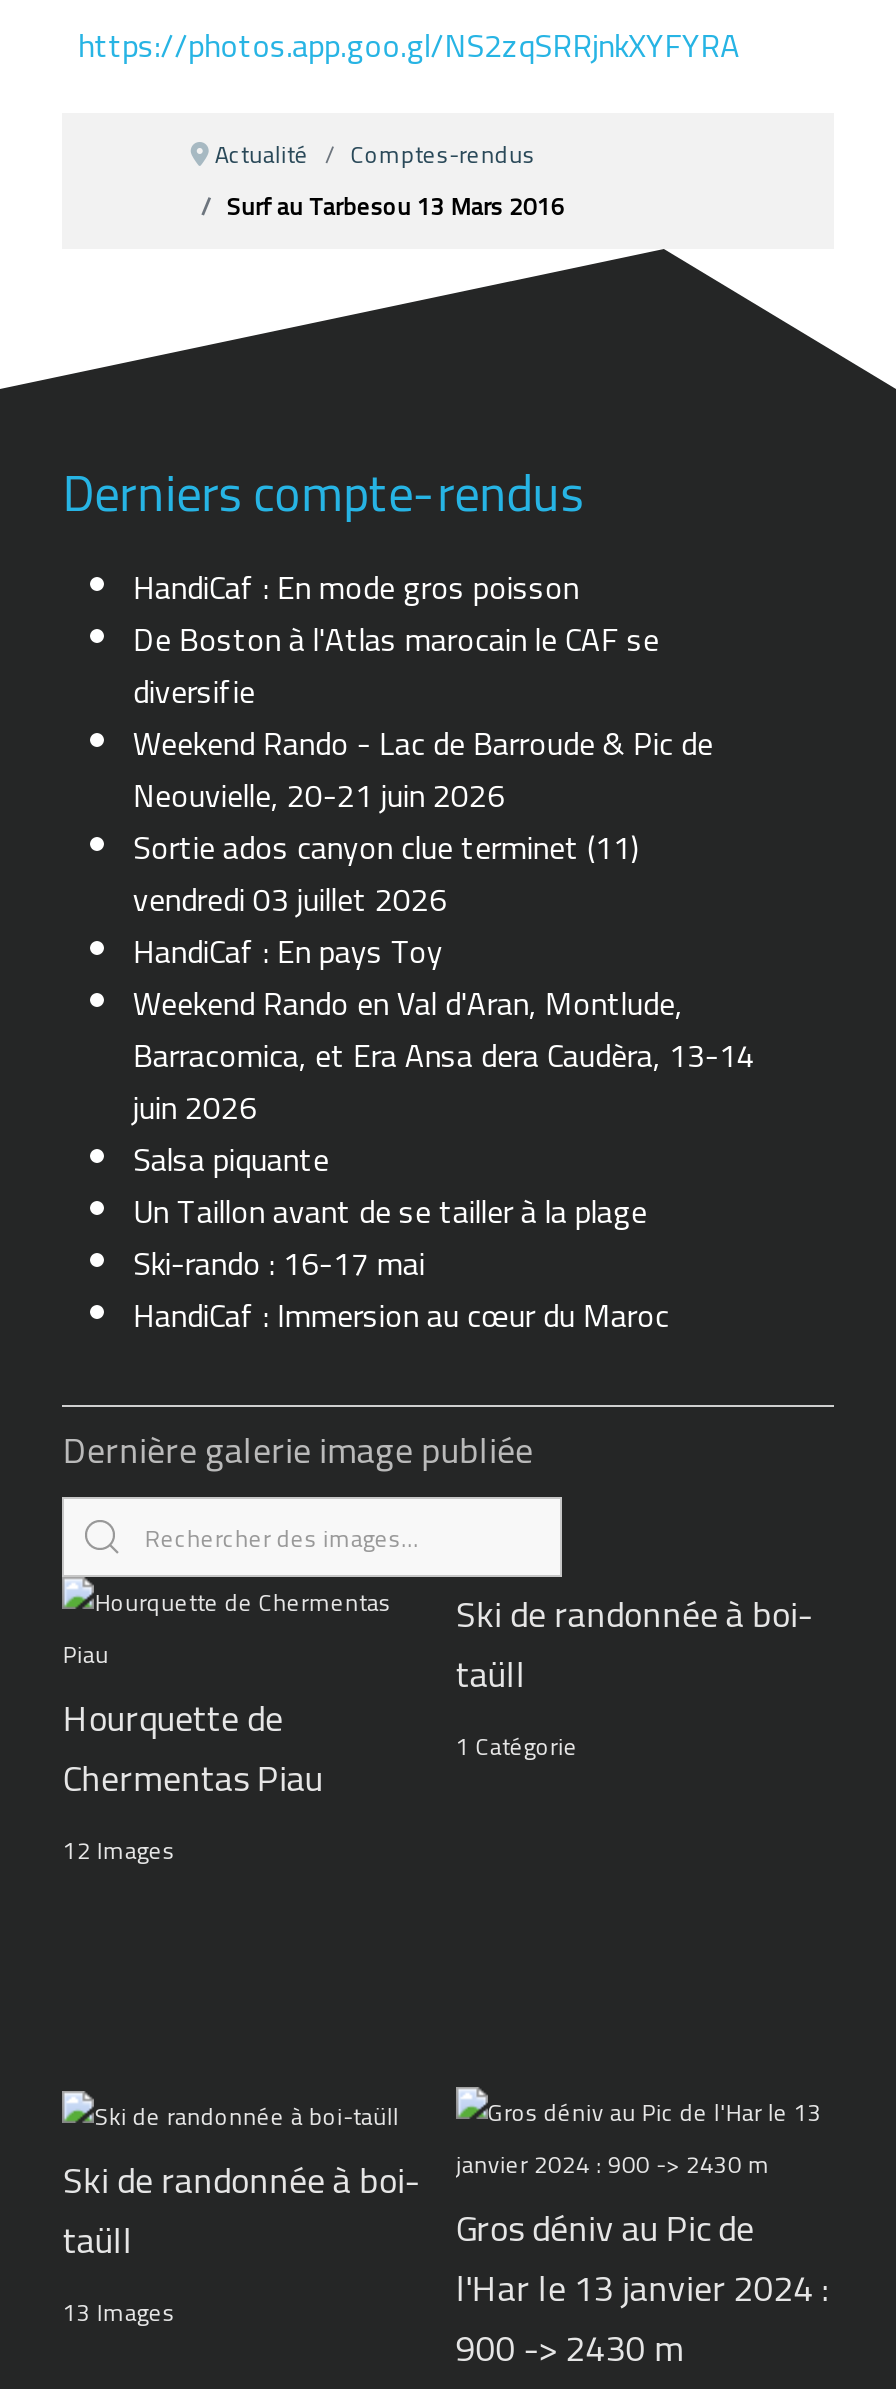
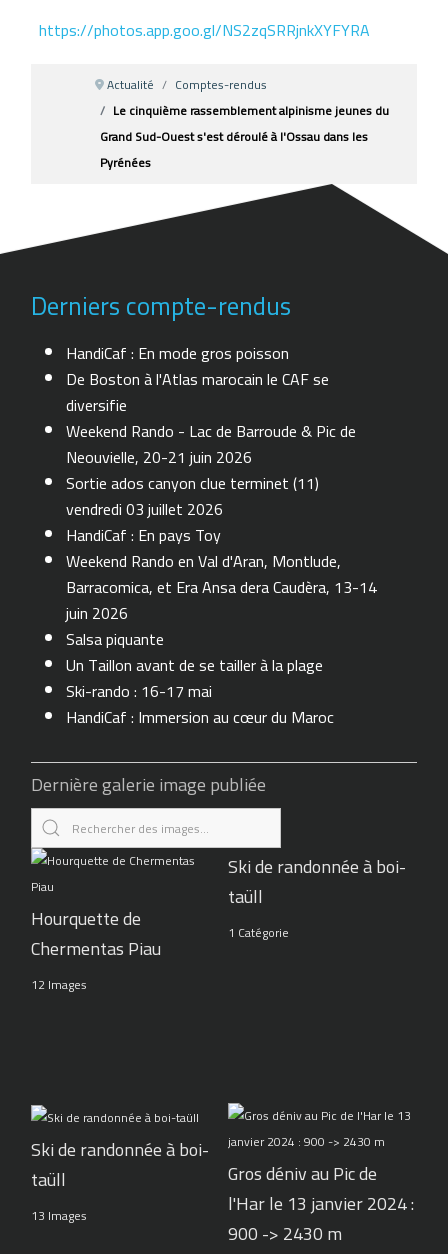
[227,182,565,228] Surf au Tarbesou 13 Mars 2016 -> [100,99,389,174] Le cinquième rassemblement alpinisme jeunes du | Grand Sud-Ouest s'est déroulé à l'Ossau dans les | Pyrénées

